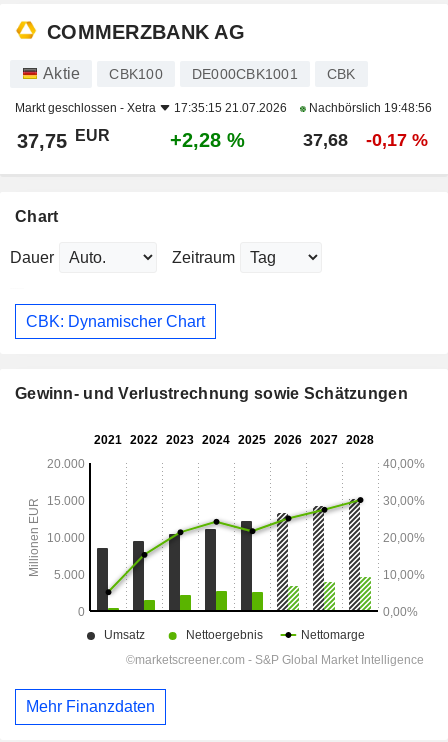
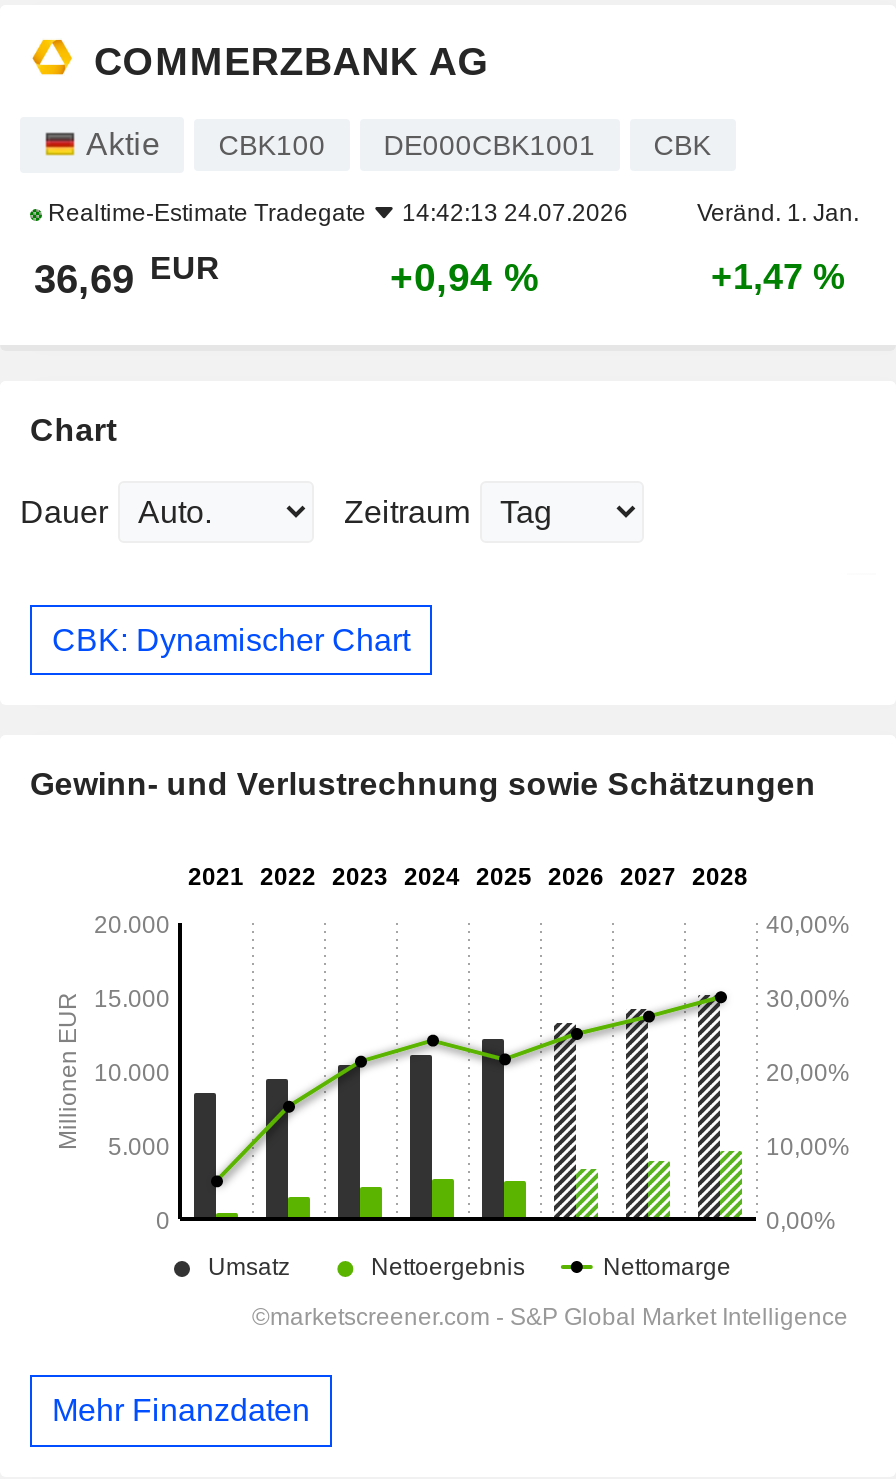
[15,101,432,115] Markt geschlossen - Xetra | 17:35:15 21.07.2026 | Nachbörslich 19:48:56 -> [42,199,859,227] Realtime-Estimate Tradegate | 14:42:13 24.07.2026 | Veränd. 1. Jan.
[17,127,428,152] 37,75 EUR | +2,28 % | 37,68 | -0,17 % -> [34,251,845,301] 36,69 EUR | +0,94 % | +1,47 %

